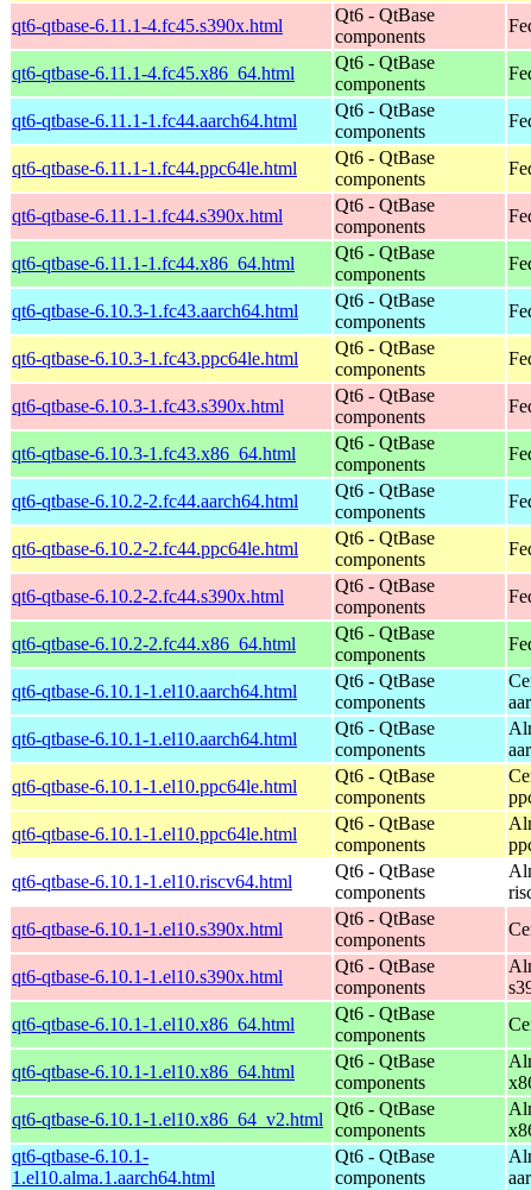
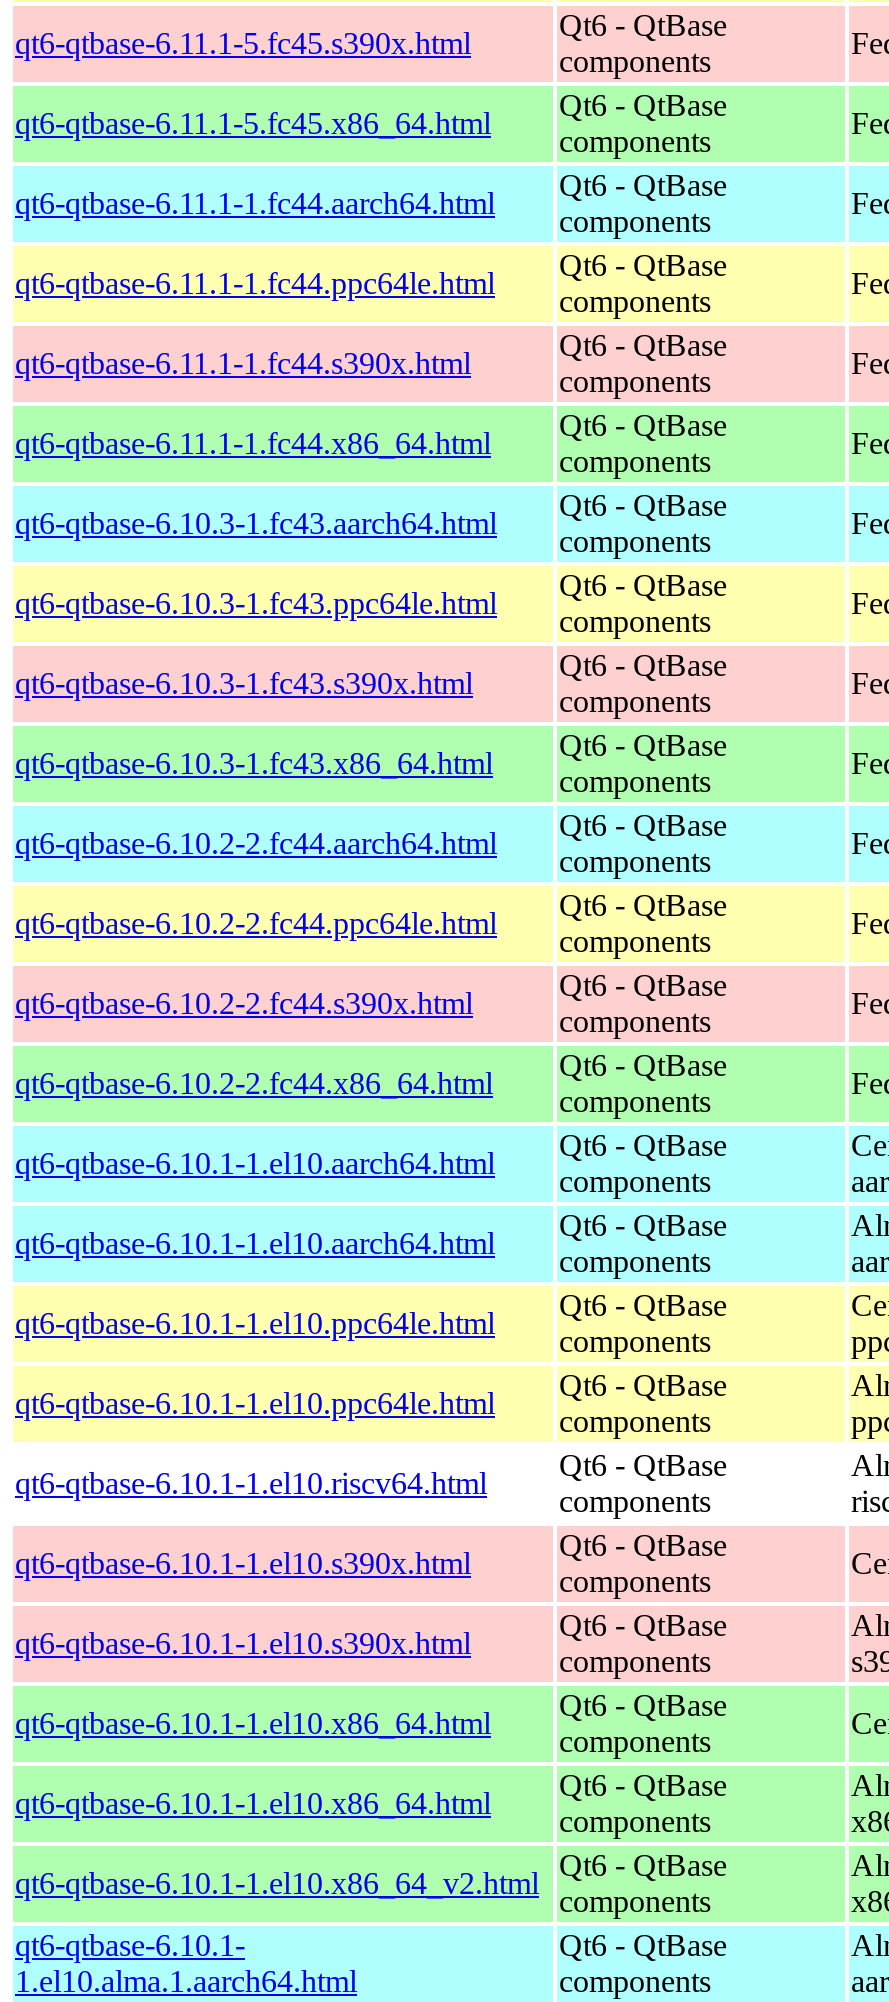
[12,15,283,35] qt6-qtbase-6.11.1-4.fc45.s390x.html -> [15,25,471,59] qt6-qtbase-6.11.1-5.fc45.s390x.html
[12,63,295,83] qt6-qtbase-6.11.1-4.fc45.x86_64.html -> [15,105,491,139] qt6-qtbase-6.11.1-5.fc45.x86_64.html

